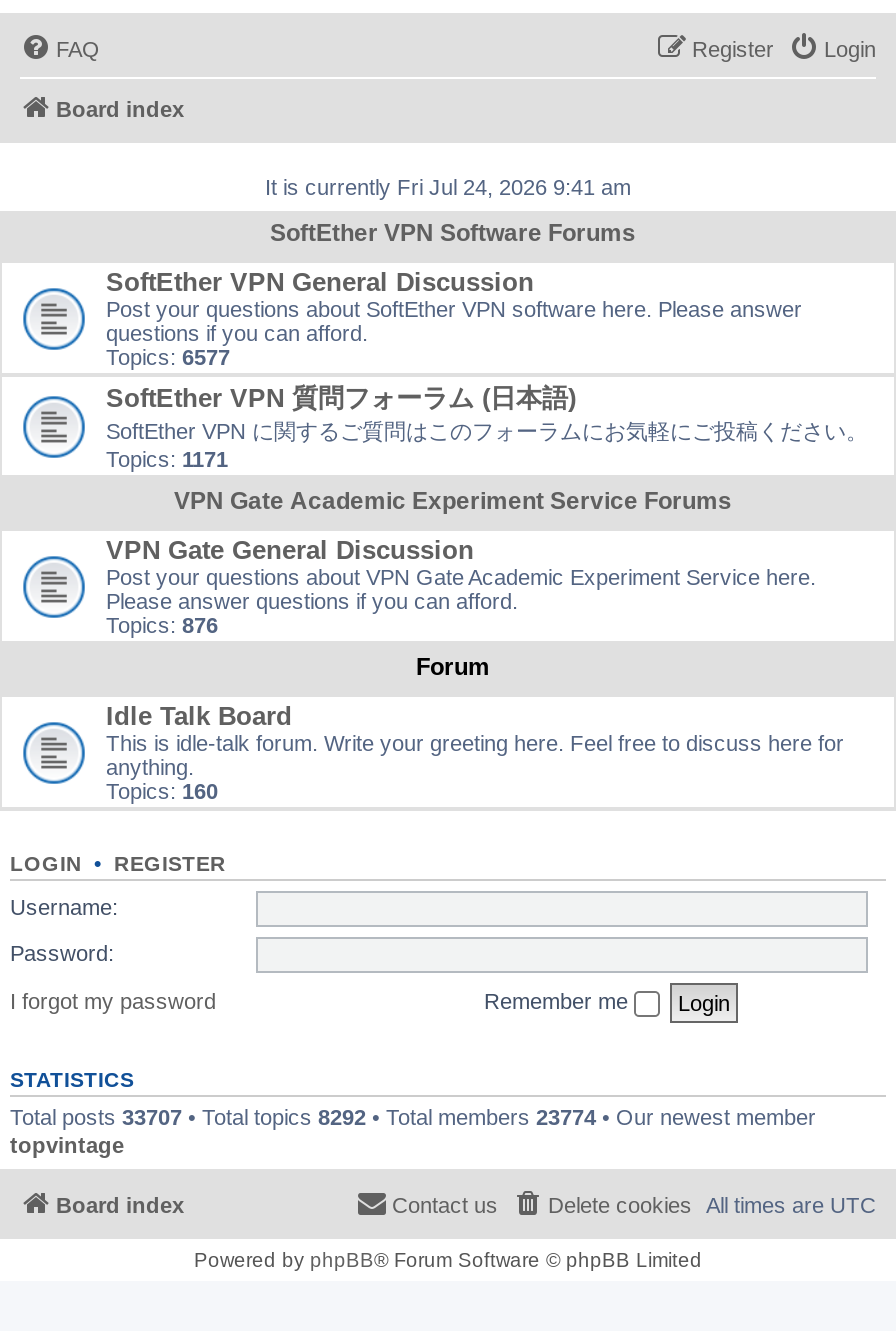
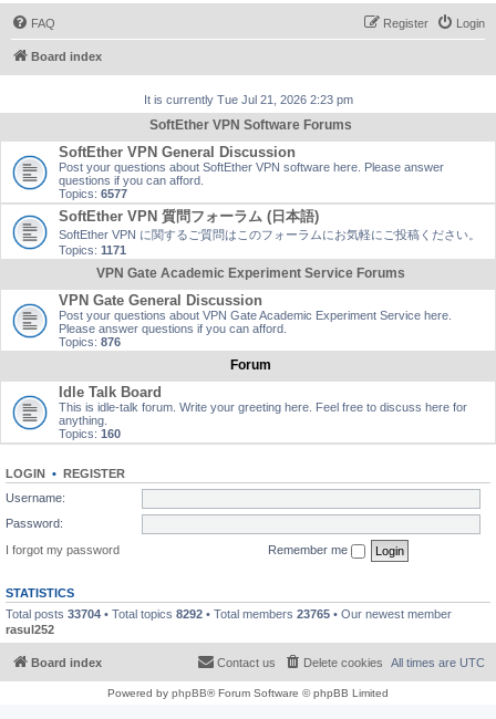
[265,175,631,199] It is currently Fri Jul 24, 2026 9:41 am -> [143,93,353,106] It is currently Tue Jul 21, 2026 2:23 pm
[10,1104,816,1156] Total posts 33707 • Total topics 8292 • Total members 23774 • Our newest member | topvintage -> [6,607,452,635] Total posts 33704 • Total topics 8292 • Total members 23765 • Our newest member | rasul252

